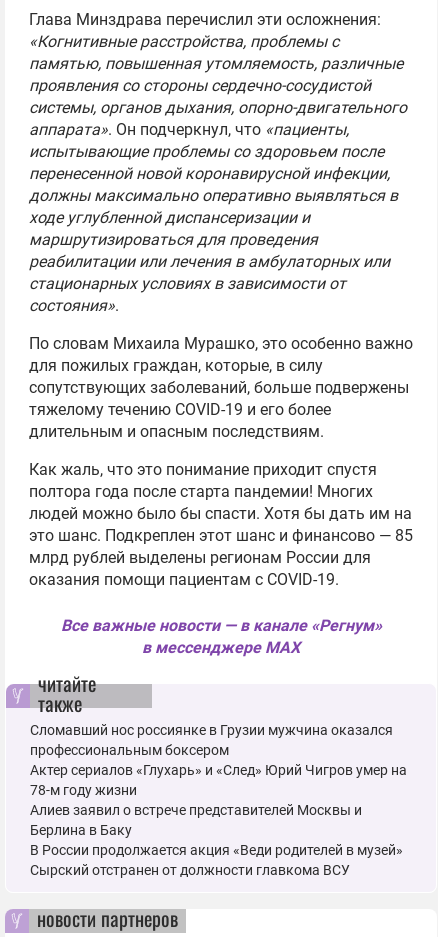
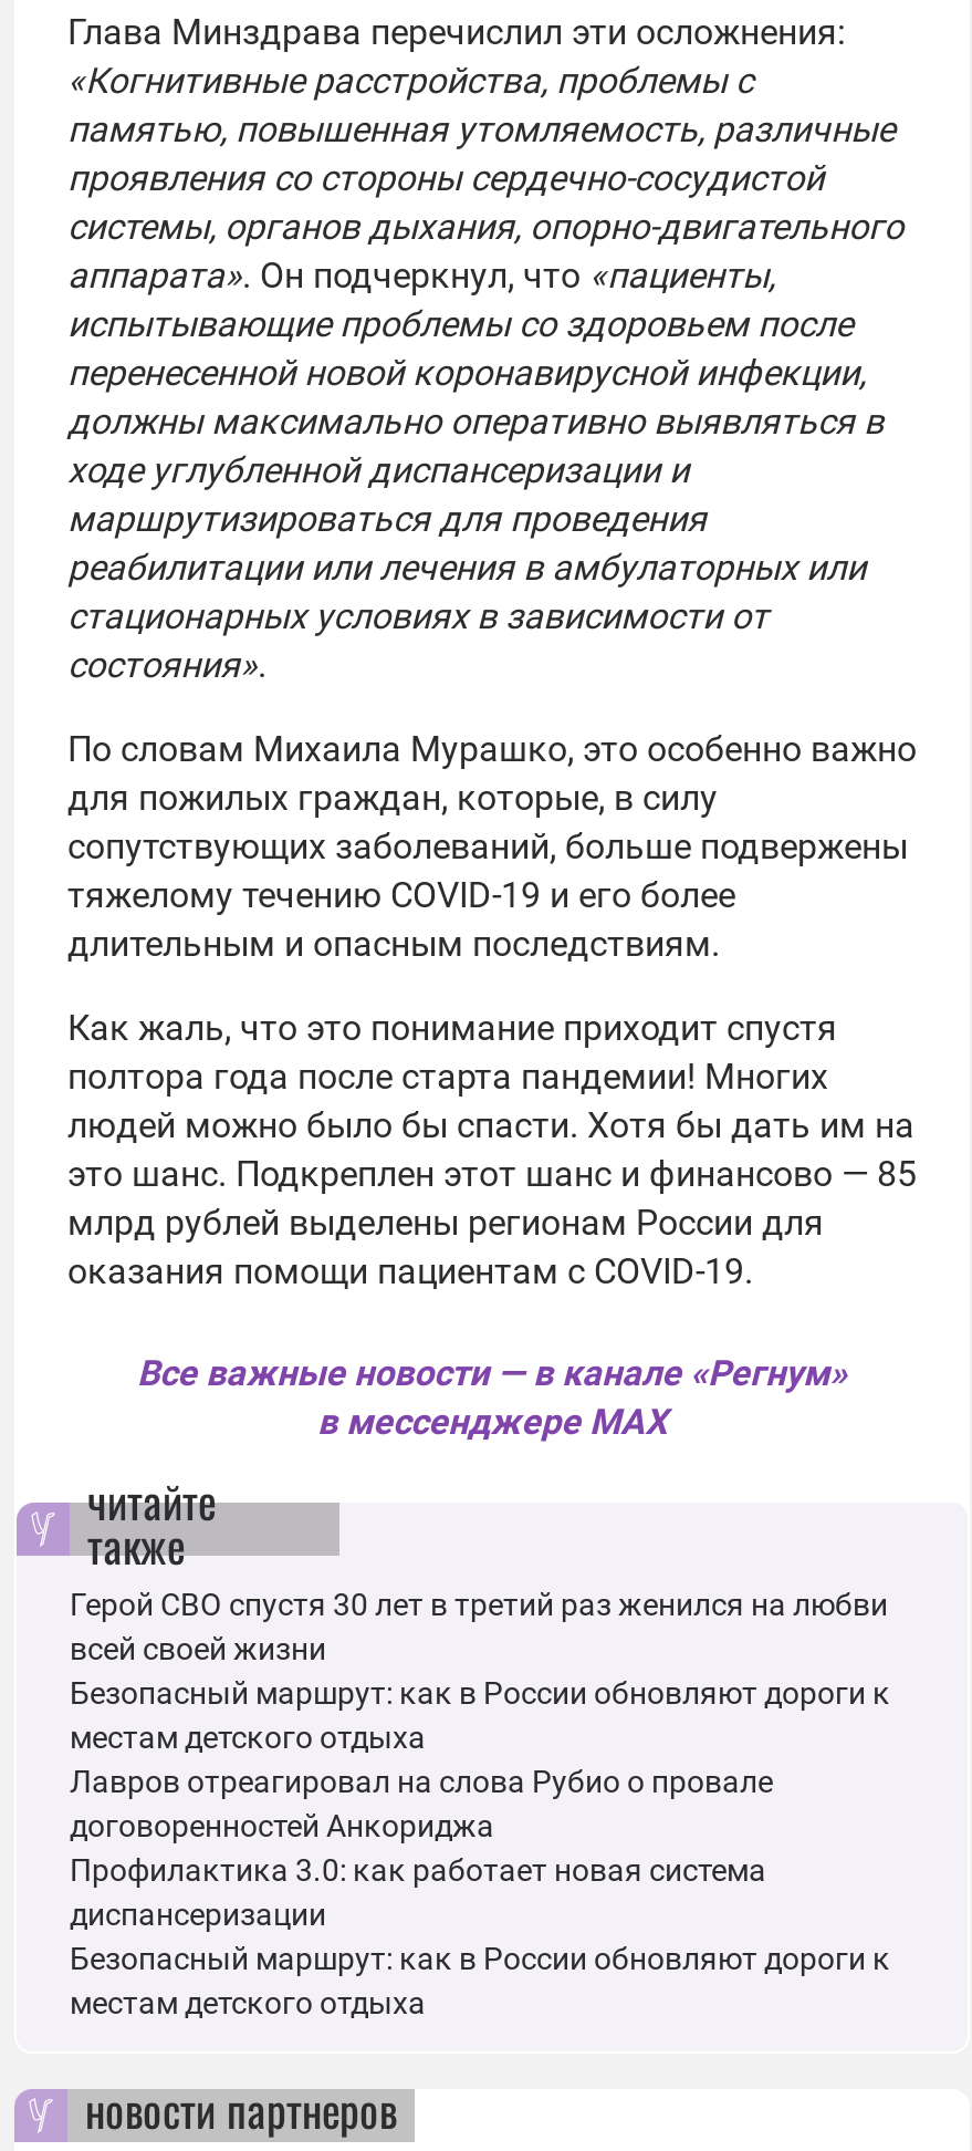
[30,722,407,878] Сломавший нос россиянке в Грузии мужчина оказался | профессиональным боксером | Актер сериалов «Глухарь» и «След» Юрий Чигров умер на | 78-м году жизни | Алиев заявил о встрече представителей Москвы и | Берлина в Баку | В России продолжается акция «Веди родителей в музей» | Сырский отстранен от должности главкома ВСУ -> [70,1587,890,2020] Герой СВО спустя 30 лет в третий раз женился на любви | всей своей жизни | Безопасный маршрут: как в России обновляют дороги к | местам детского отдыха | Лавров отреагировал на слова Рубио о провале | договоренностей Анкориджа | Профилактика 3.0: как работает новая система | диспансеризации | Безопасный маршрут: как в России обновляют дороги к | местам детского отдыха

